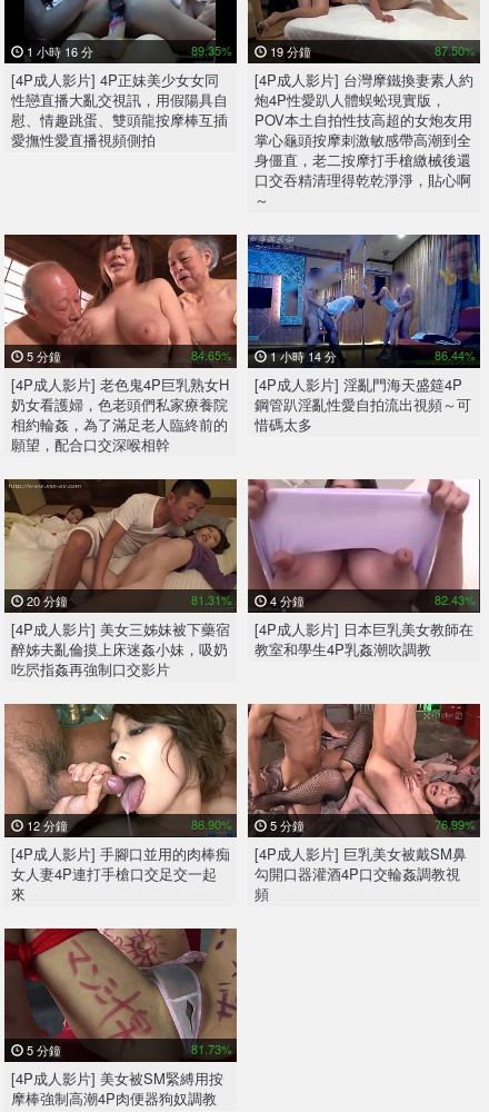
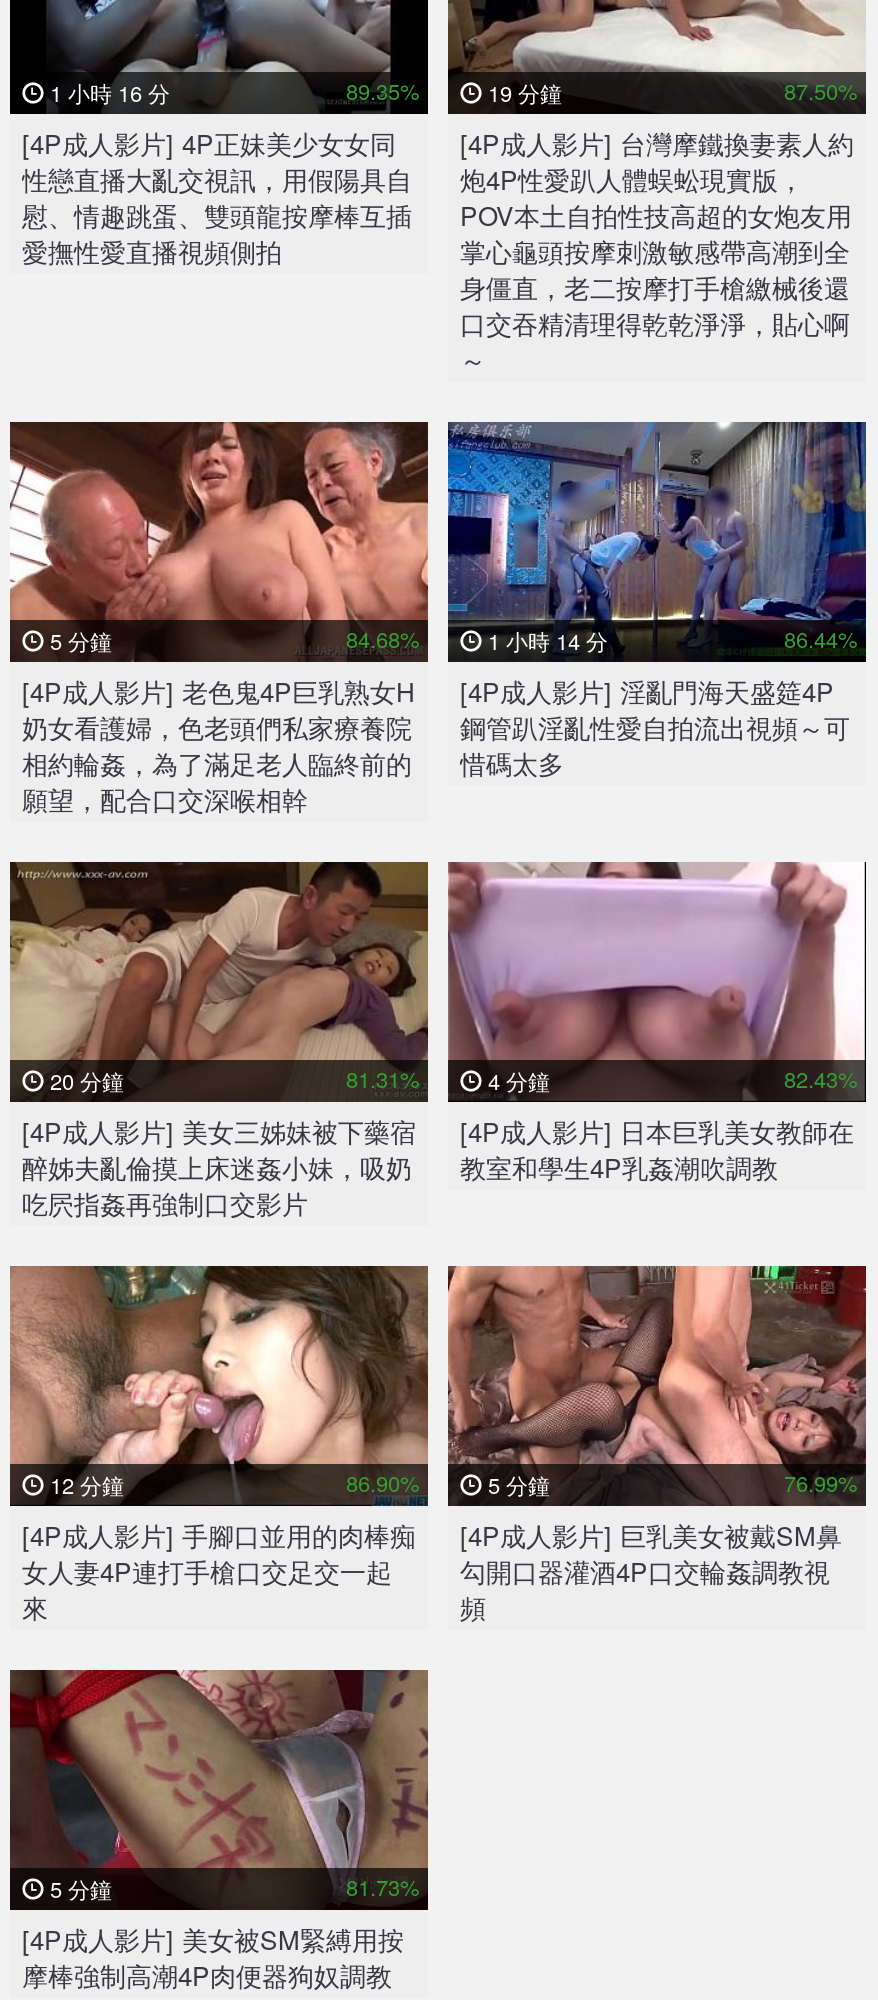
[191,346,337,365] 84.65% 1 小時 14 分 -> [346,622,608,656] 84.68% 1 小時 14 分

